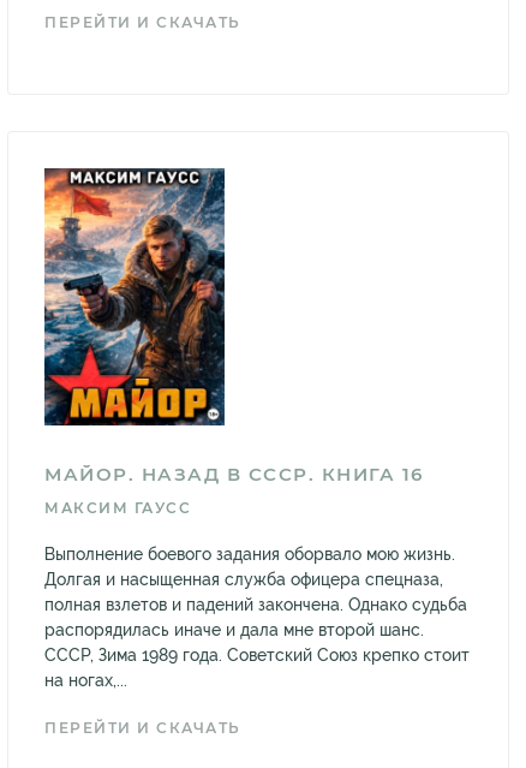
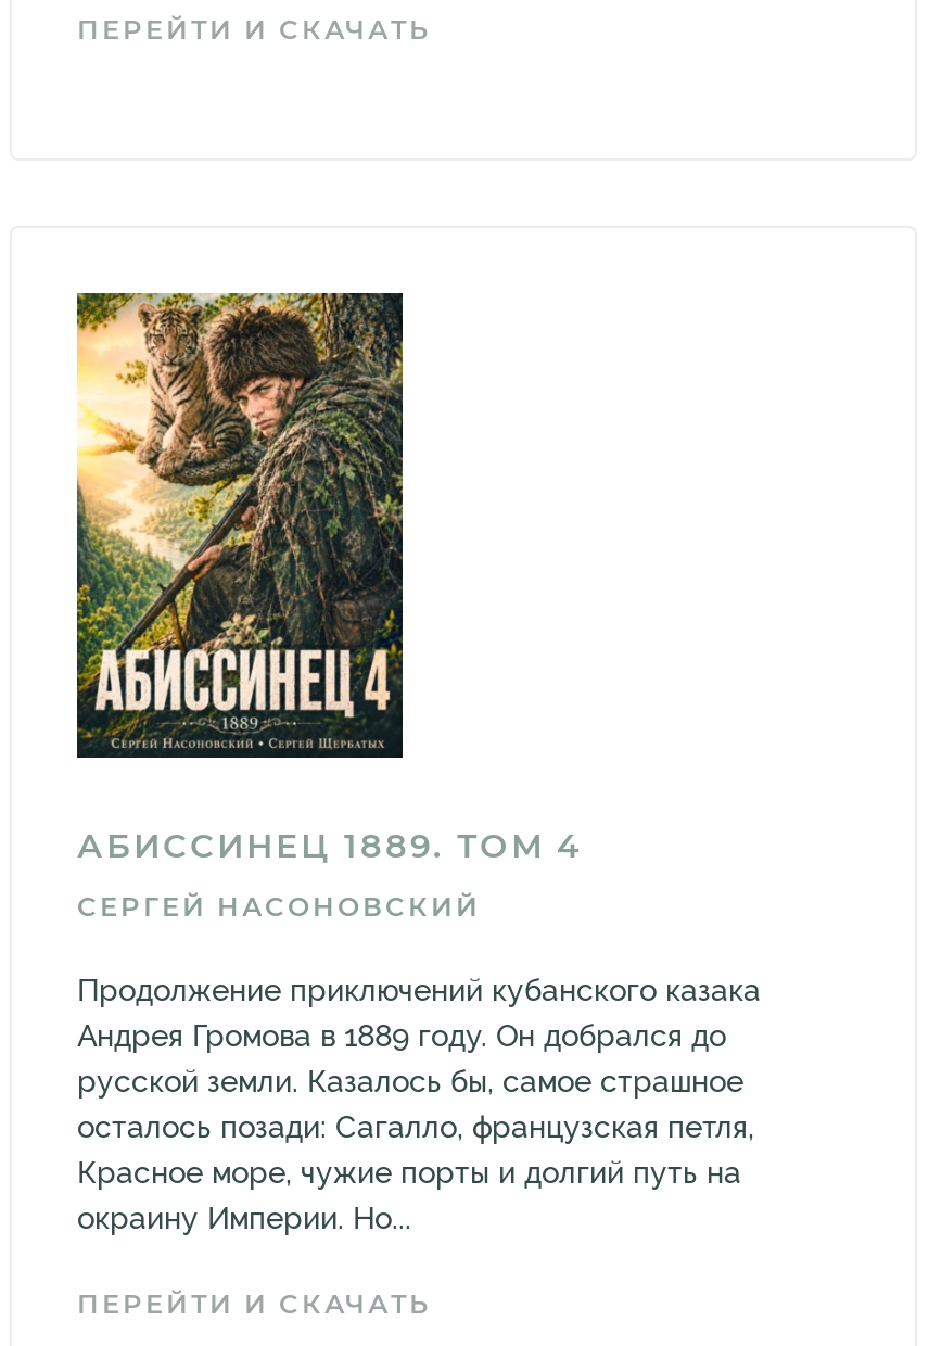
[43,167,423,486] [image] | МАЙОР. НАЗАД В СССР. КНИГА 16 -> [75,291,582,866] [image] | АБИССИНЕЦ 1889. ТОМ 4
[44,499,191,517] МАКСИМ ГАУСС -> [77,890,481,923] СЕРГЕЙ НАСОНОВСКИЙ
[44,545,470,690] Выполнение боевого задания оборвало мою жизнь. | Долгая и насыщенная служба офицера спецназа, | полная взлетов и падений закончена. Однако судьба | распорядилась иначе и дала мне второй шанс. | СССР, Зима 1989 года. Советский Союз крепко стоит | на ногах,... -> [77,973,761,1235] Продолжение приключений кубанского казака | Андрея Громова в 1889 году. Он добрался до | русской земли. Казалось бы, самое страшное | осталось позади: Сагалло, французская петля, | Красное море, чужие порты и долгий путь на | окраину Империи. Но...

